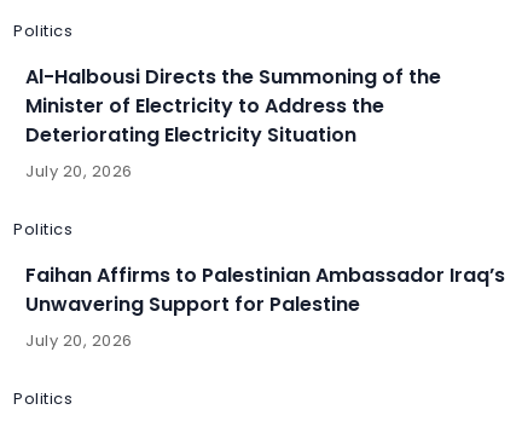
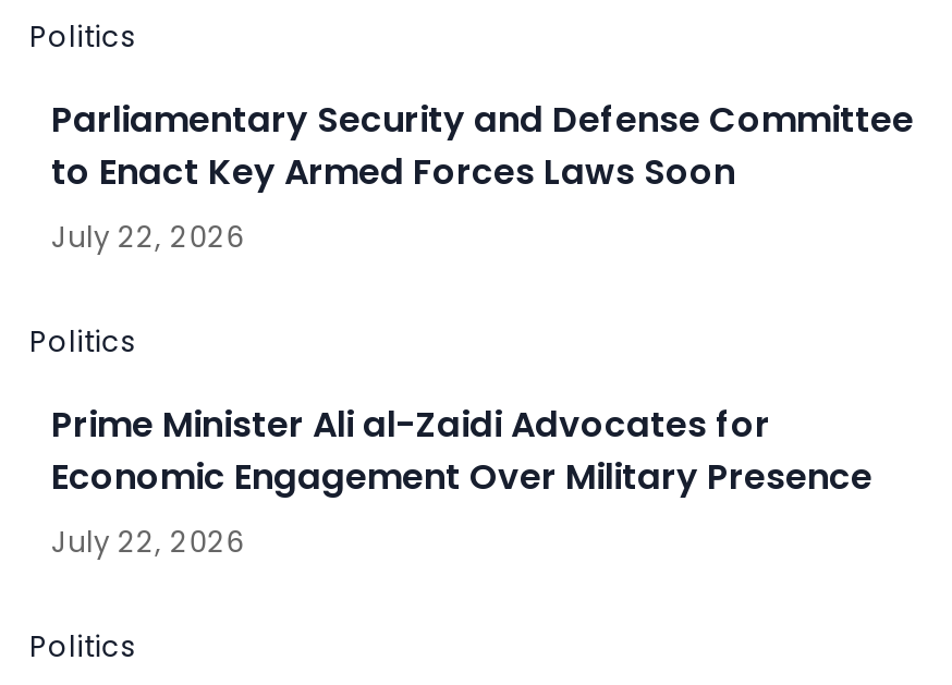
[25,63,441,183] Al-Halbousi Directs the Summoning of the | Minister of Electricity to Address the | Deteriorating Electricity Situation | July 20, 2026 -> [51,96,914,259] Parliamentary Security and Defense Committee | to Enact Key Armed Forces Laws Soon | July 22, 2026
[25,262,505,353] Faihan Affirms to Palestinian Ambassador Iraq’s | Unwavering Support for Palestine | July 20, 2026 -> [51,401,872,564] Prime Minister Ali al-Zaidi Advocates for | Economic Engagement Over Military Presence | July 22, 2026

